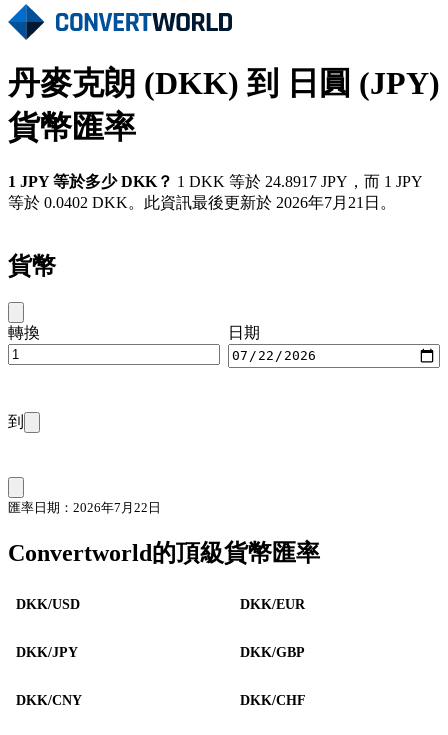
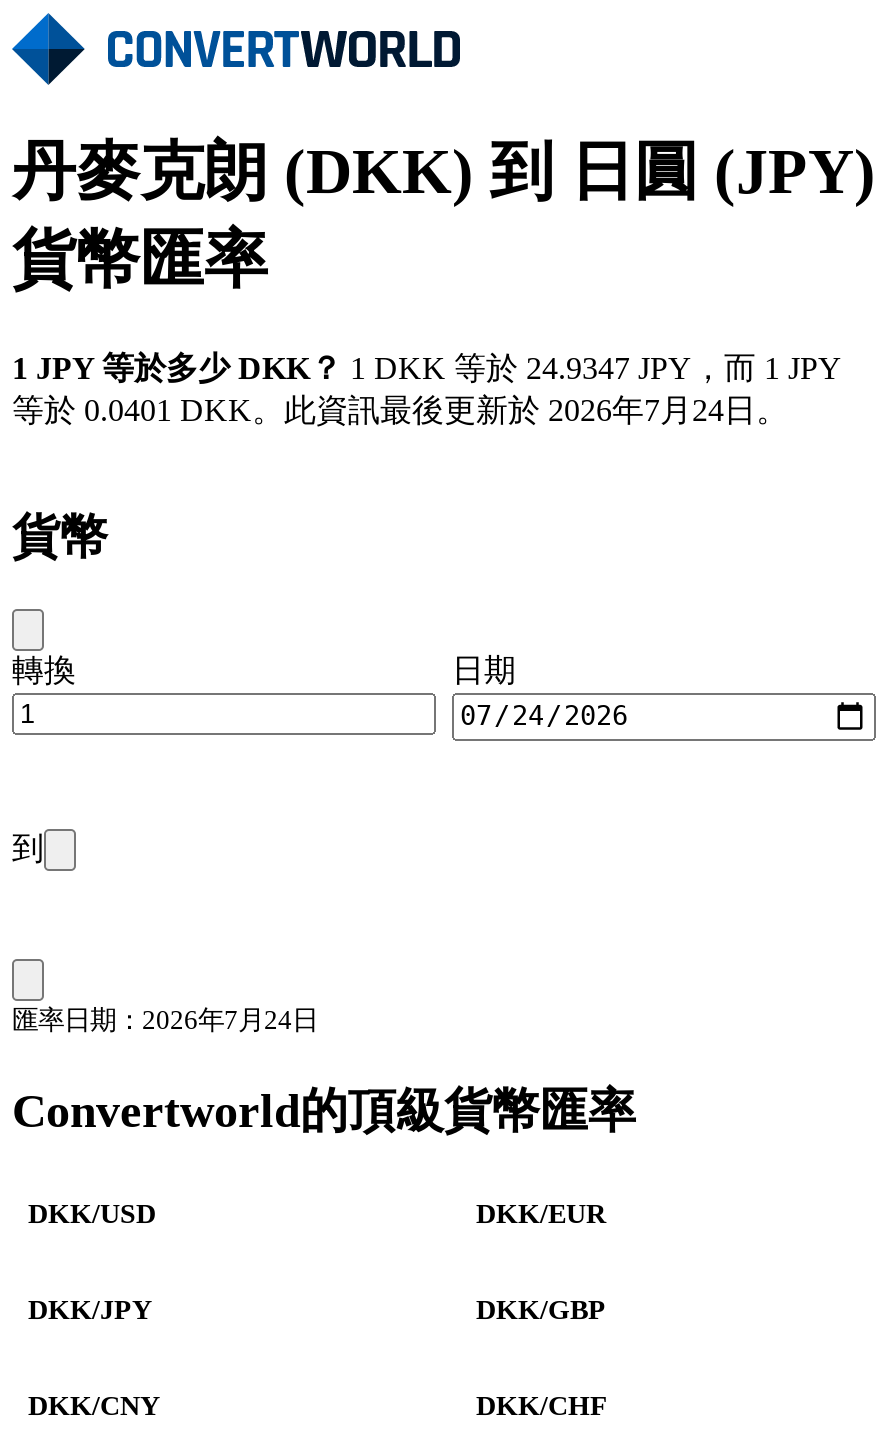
[8,173,422,190] 1 JPY 等於多少 DKK？1 DKK 等於 24.8917 JPY，而 1 JPY -> [12,351,840,385] 1 JPY 等於多少 DKK？1 DKK 等於 24.9347 JPY，而 1 JPY
[8,194,396,211] 等於 0.0402 DKK。此資訊最後更新於 2026年7月21日。 -> [12,393,788,427] 等於 0.0401 DKK。此資訊最後更新於 2026年7月24日。
[8,500,161,515] 匯率日期：2026年7月22日 -> [12,1004,318,1034] 匯率日期：2026年7月24日

